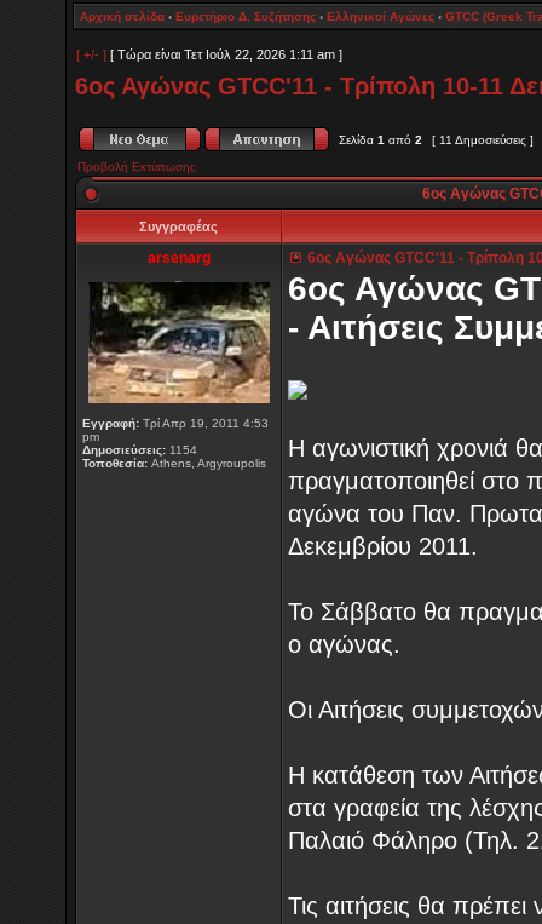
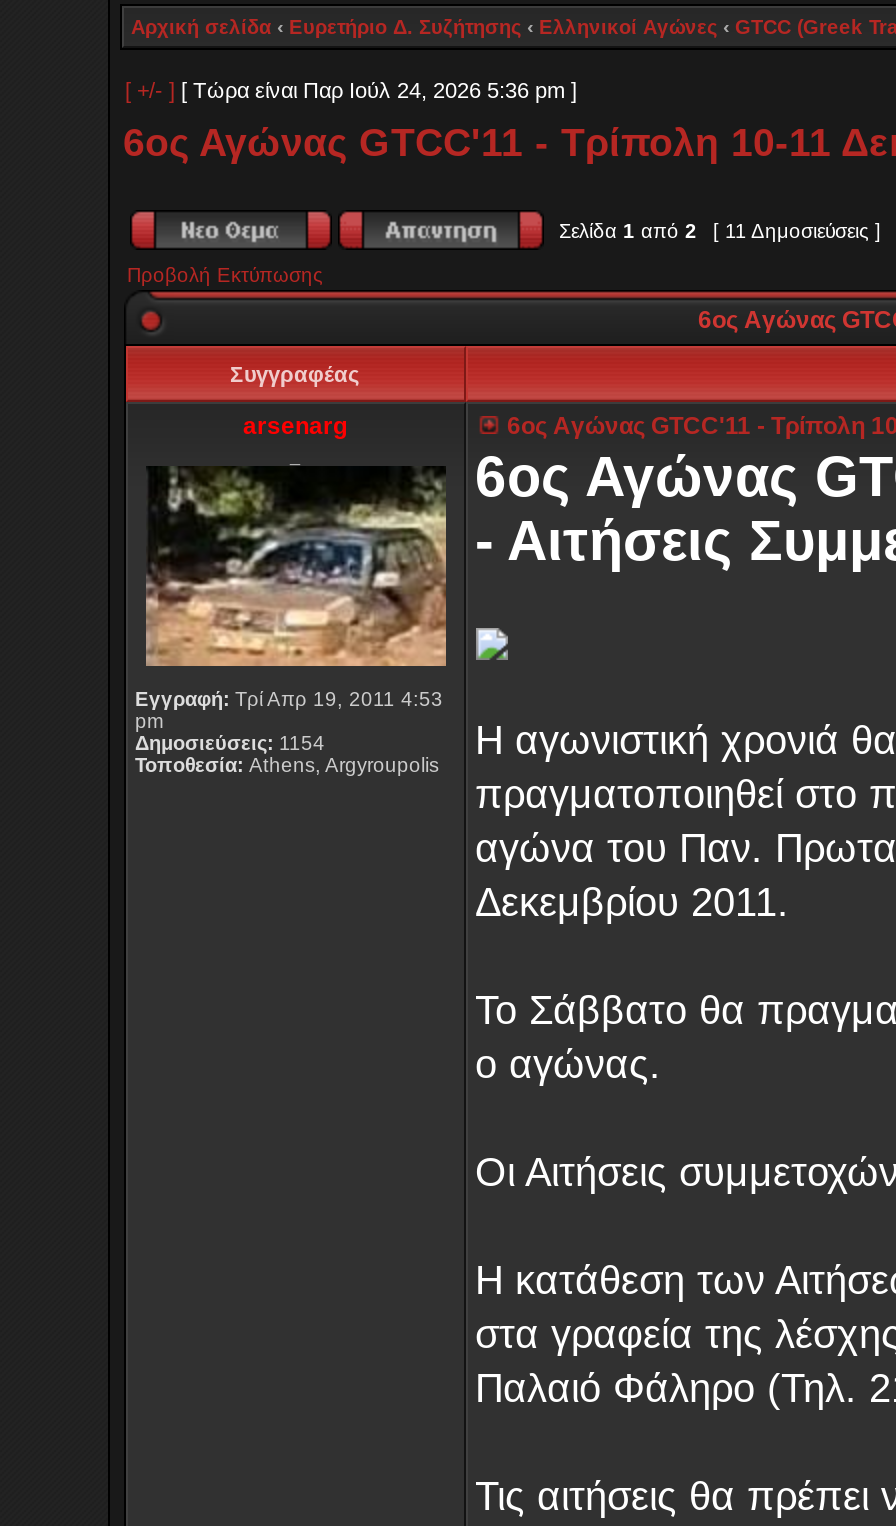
[76,47,342,62] [ +/- ] [ Τώρα είναι Τετ Ιούλ 22, 2026 1:11 am ] -> [125,78,577,102] [ +/- ] [ Τώρα είναι Παρ Ιούλ 24, 2026 5:36 pm ]

